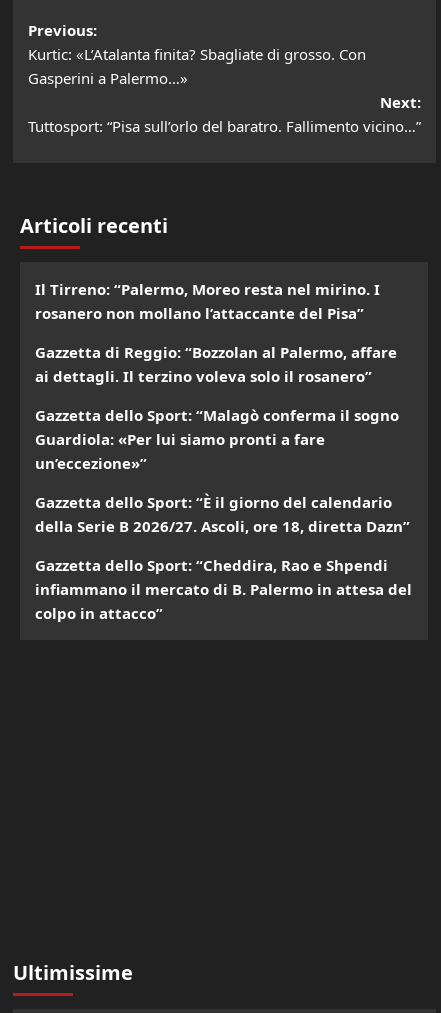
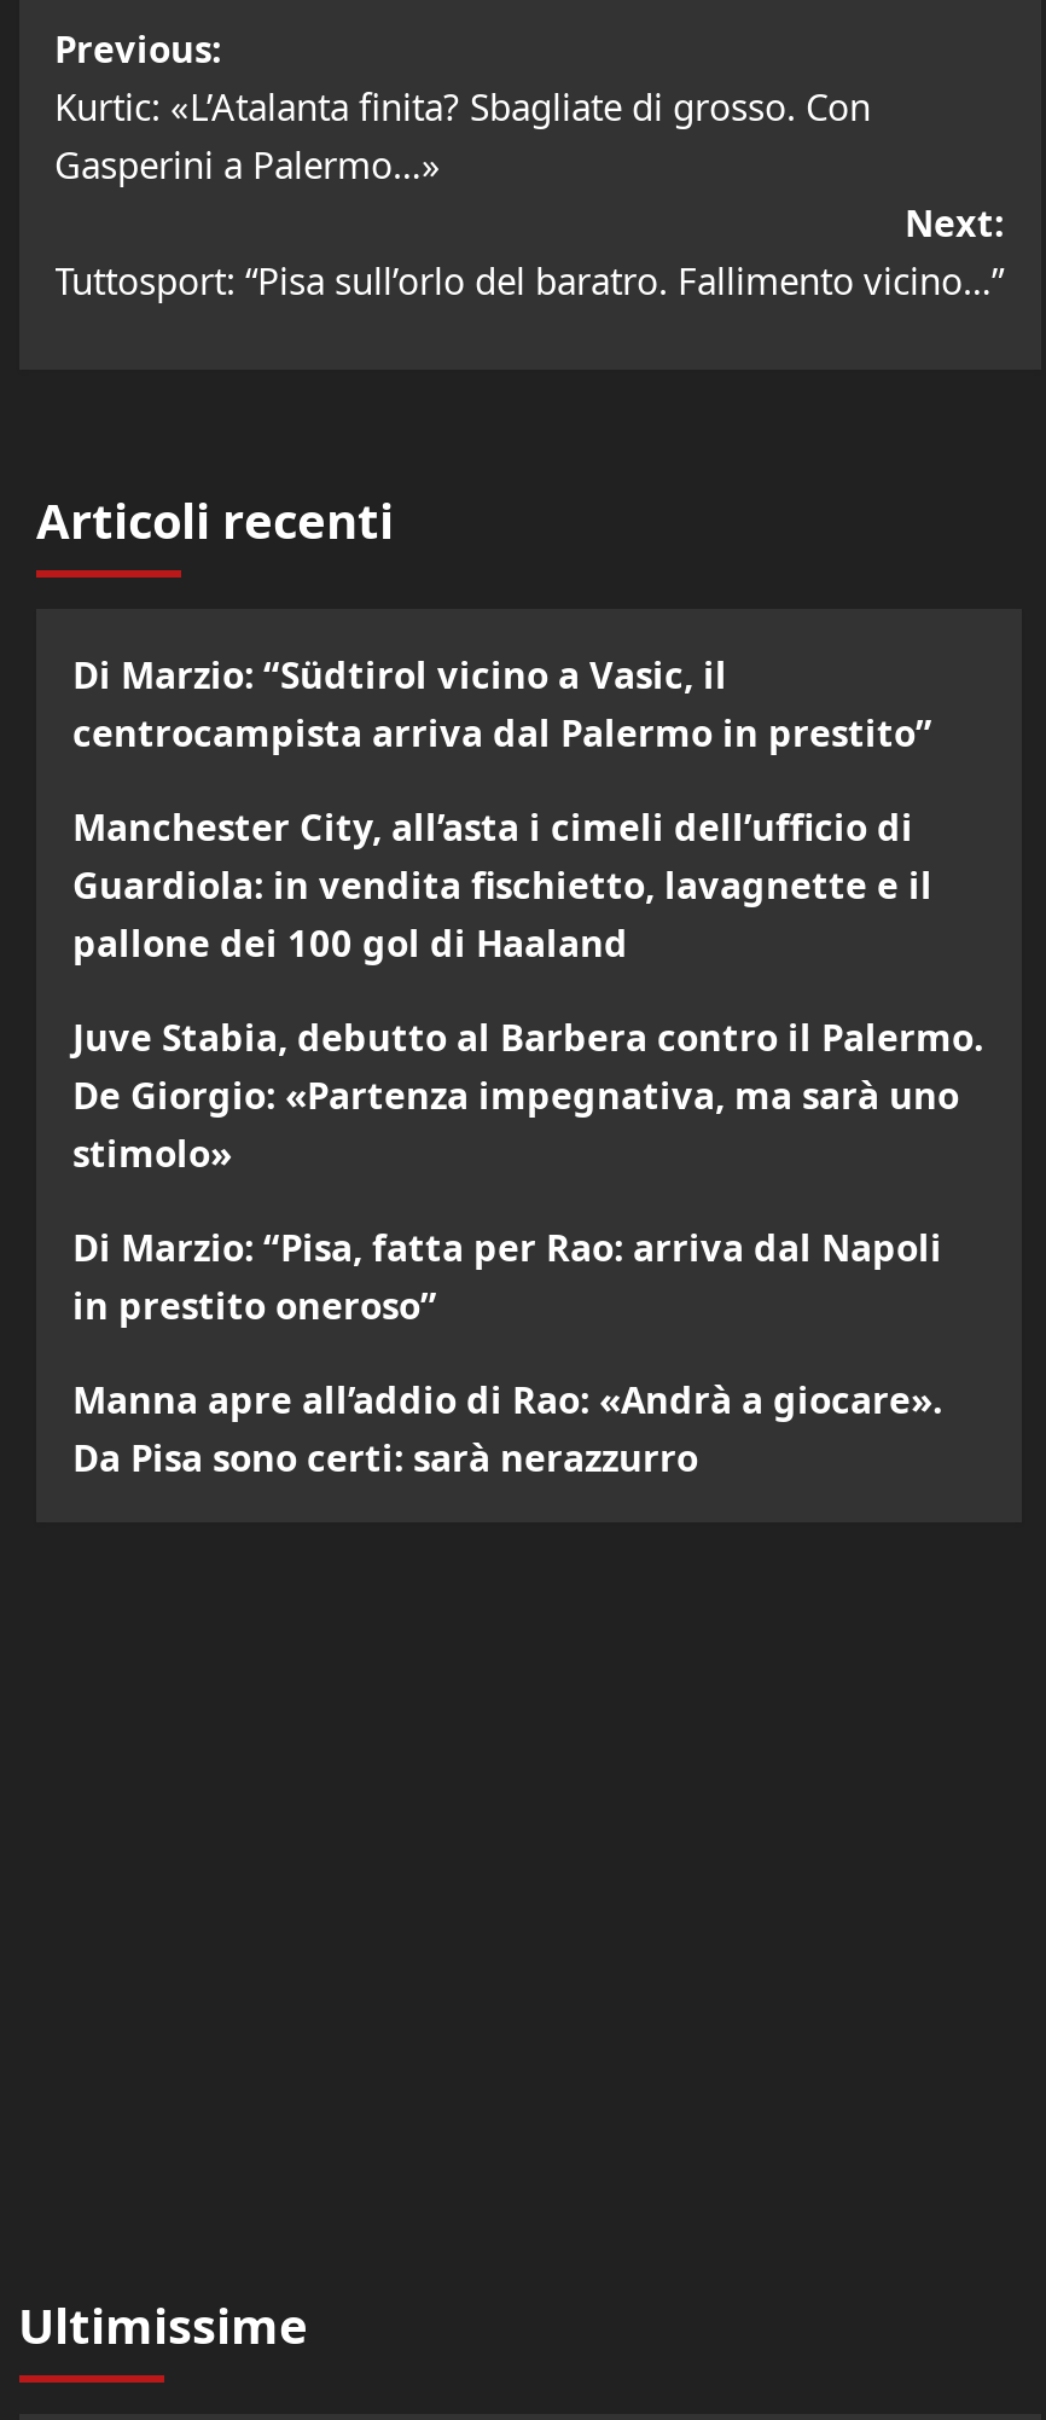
[35,279,380,323] Il Tirreno: “Palermo, Moreo resta nel mirino. I | rosanero non mollano l’attaccante del Pisa” -> [72,651,932,757] Di Marzio: “Südtirol vicino a Vasic, il | centrocampista arriva dal Palermo in prestito”
[35,342,397,386] Gazzetta di Reggio: “Bozzolan al Palermo, affare | ai dettagli. Il terzino voleva solo il rosanero” -> [72,803,932,967] Manchester City, all’asta i cimeli dell’ufficio di | Guardiola: in vendita fischietto, lavagnette e il | pallone dei 100 gol di Haaland
[35,405,399,473] Gazzetta dello Sport: “Malagò conferma il sogno | Guardiola: «Per lui siamo pronti a fare | un’eccezione»” -> [72,1013,983,1177] Juve Stabia, debutto al Barbera contro il Palermo. | De Giorgio: «Partenza impegnativa, ma sarà uno | stimolo»
[35,492,410,536] Gazzetta dello Sport: “È il giorno del calendario | della Serie B 2026/27. Ascoli, ore 18, diretta Dazn” -> [72,1223,942,1330] Di Marzio: “Pisa, fatta per Rao: arriva dal Napoli | in prestito oneroso”
[35,555,412,623] Gazzetta dello Sport: “Cheddira, Rao e Shpendi | infiammano il mercato di B. Palermo in attesa del | colpo in attacco” -> [72,1376,942,1482] Manna apre all’addio di Rao: «Andrà a giocare». | Da Pisa sono certi: sarà nerazzurro

